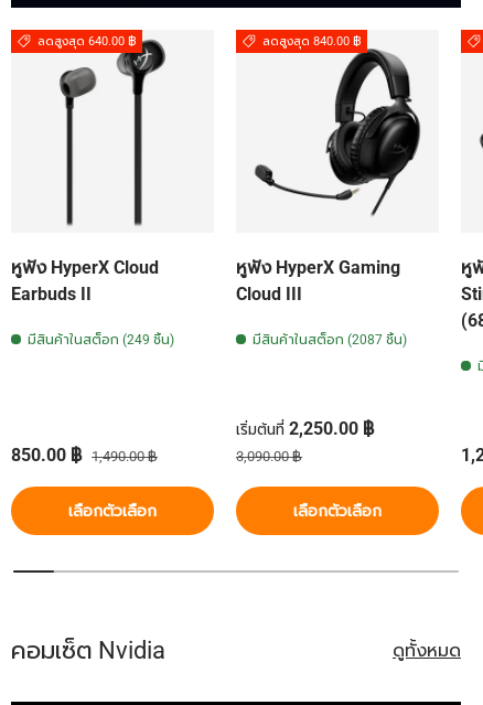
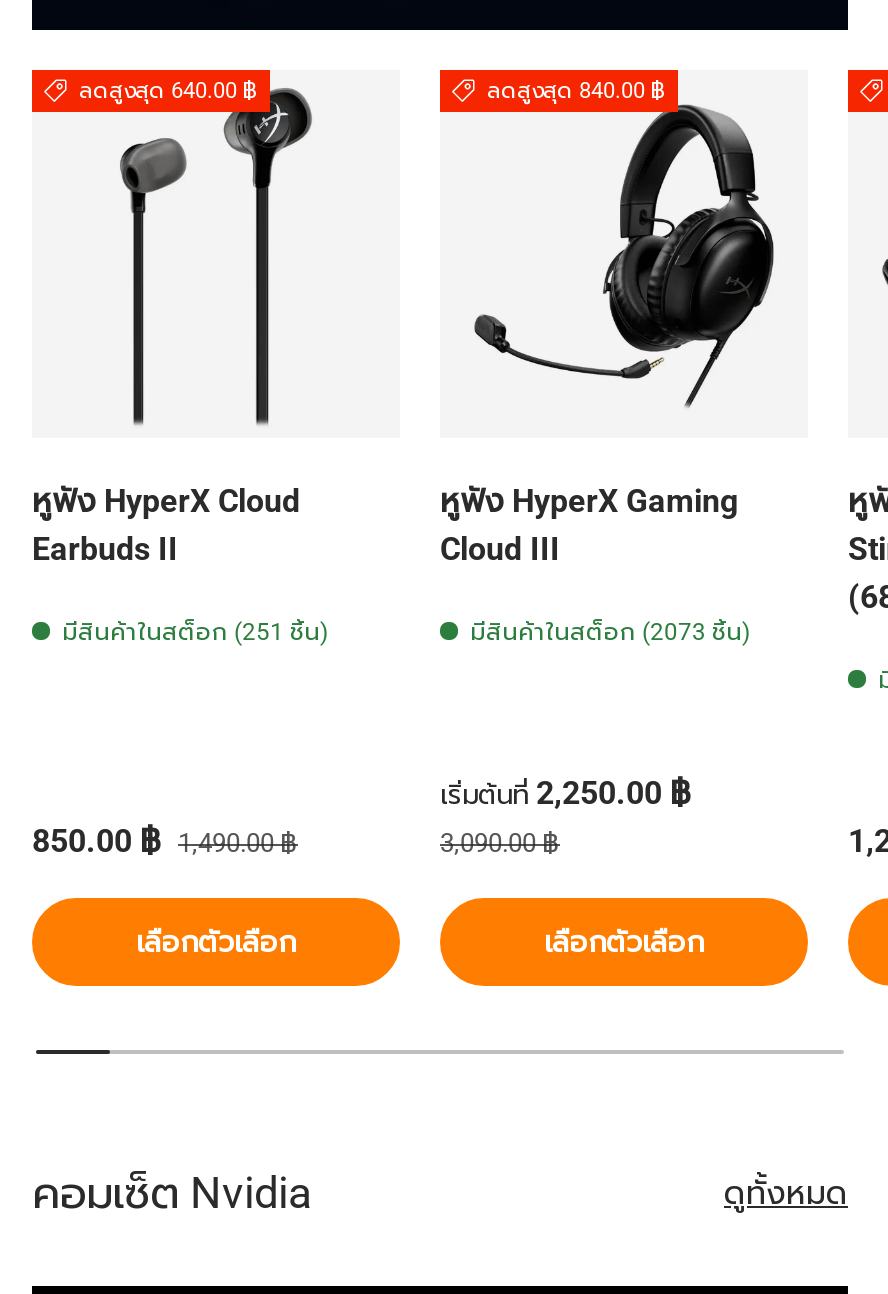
[28,332,174,348] มีสินค้าในสต็อก (249 ชิ้น) -> [62,617,328,645] มีสินค้าในสต็อก (251 ชิ้น)
[253,332,407,348] มีสินค้าในสต็อก (2087 ชิ้น) -> [470,617,750,645] มีสินค้าในสต็อก (2073 ชิ้น)

